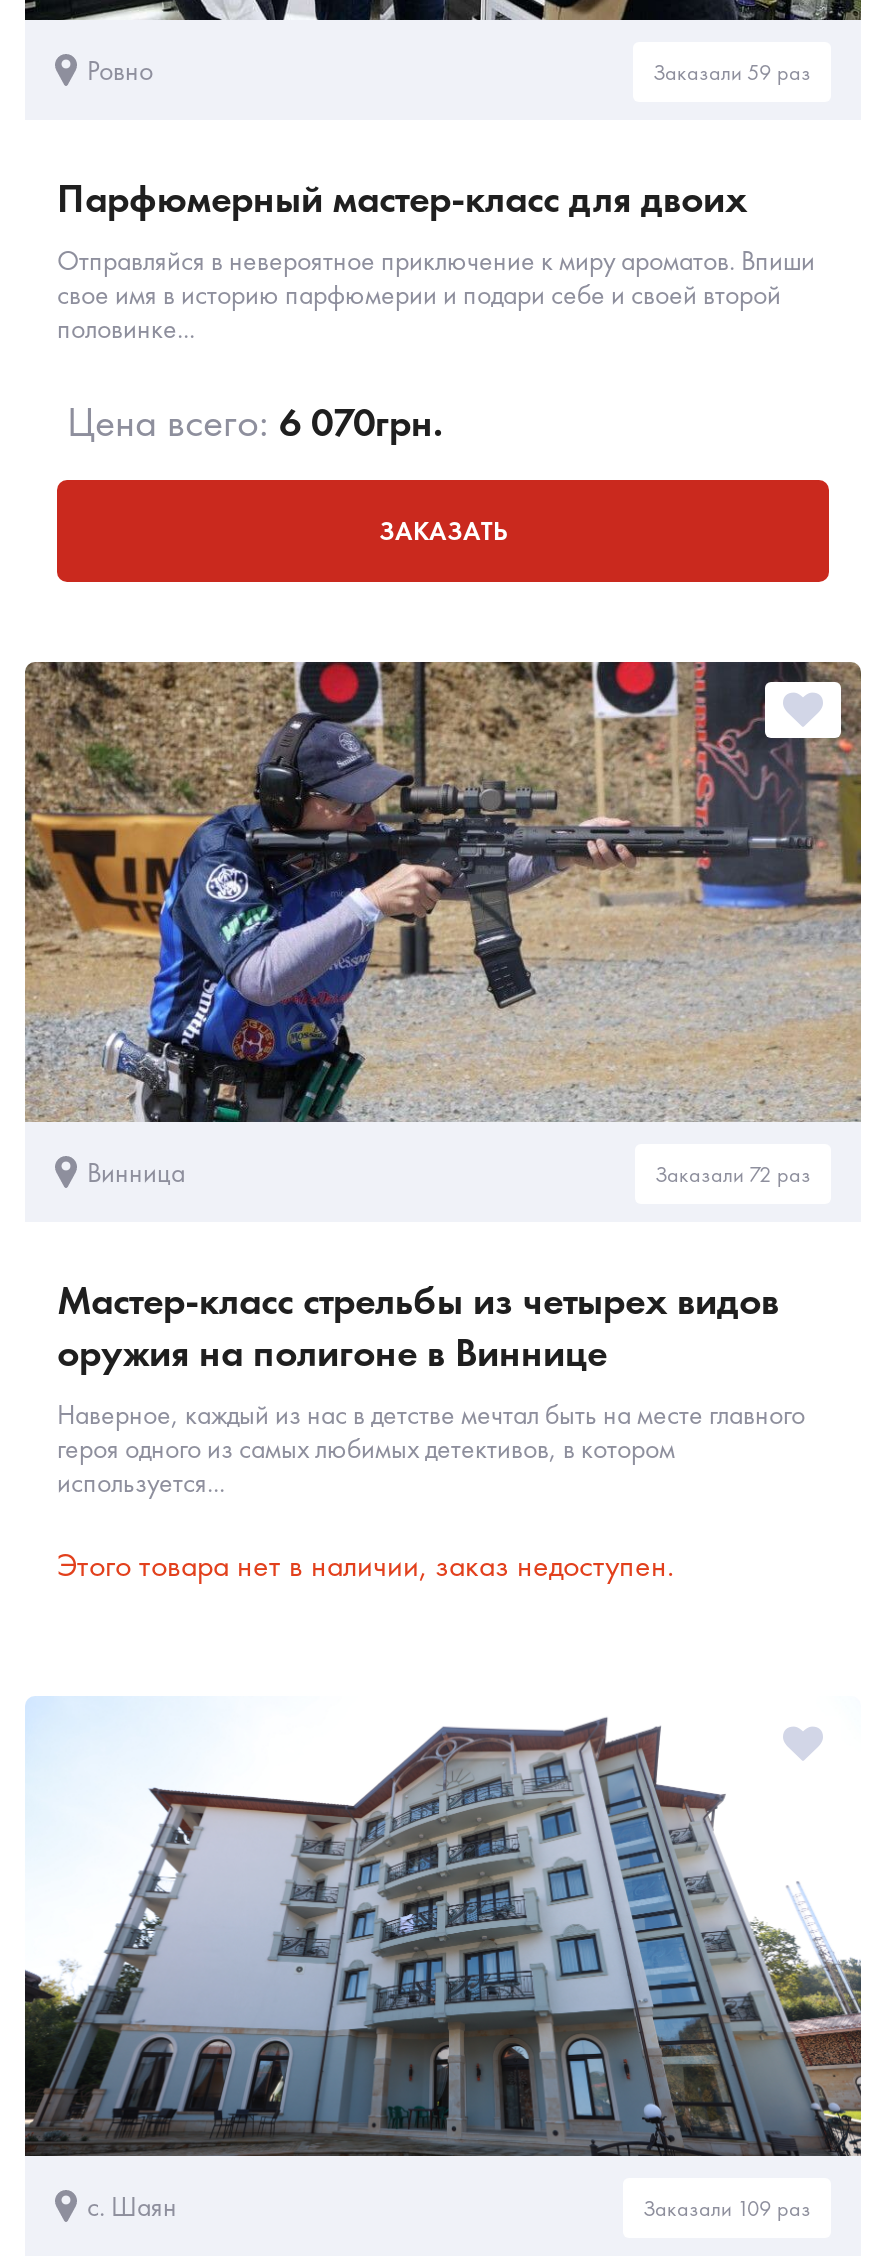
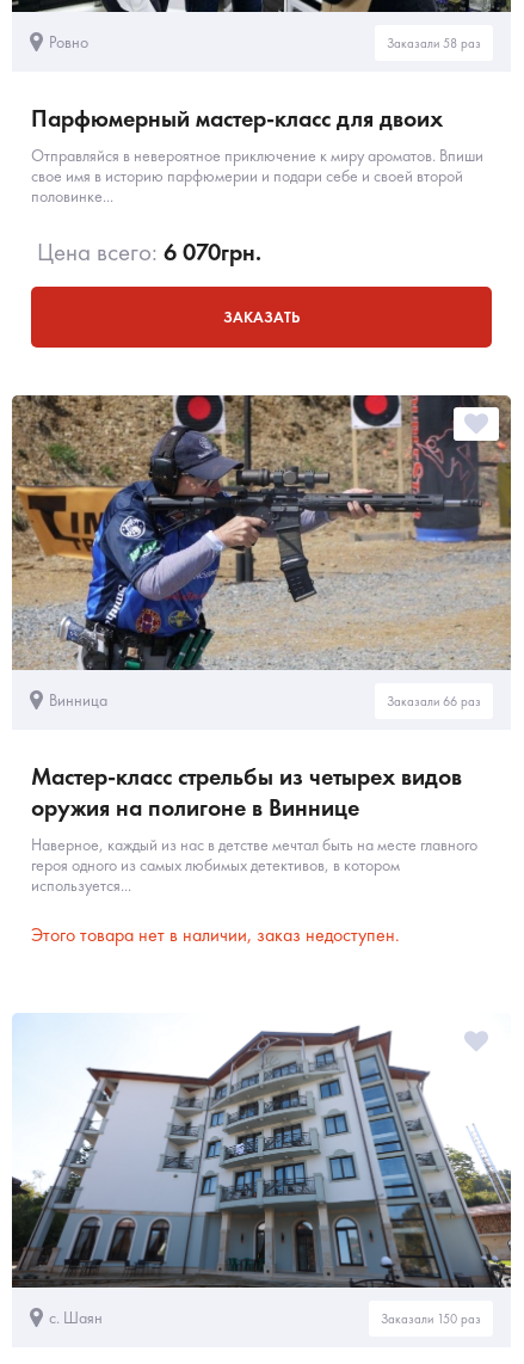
[653,59,811,87] Заказали 59 раз -> [387,35,481,52] Заказали 58 раз
[655,1160,811,1188] Заказали 72 раз -> [387,693,481,710] Заказали 66 раз
[643,2194,811,2222] Заказали 109 раз -> [381,1310,481,1327] Заказали 150 раз

